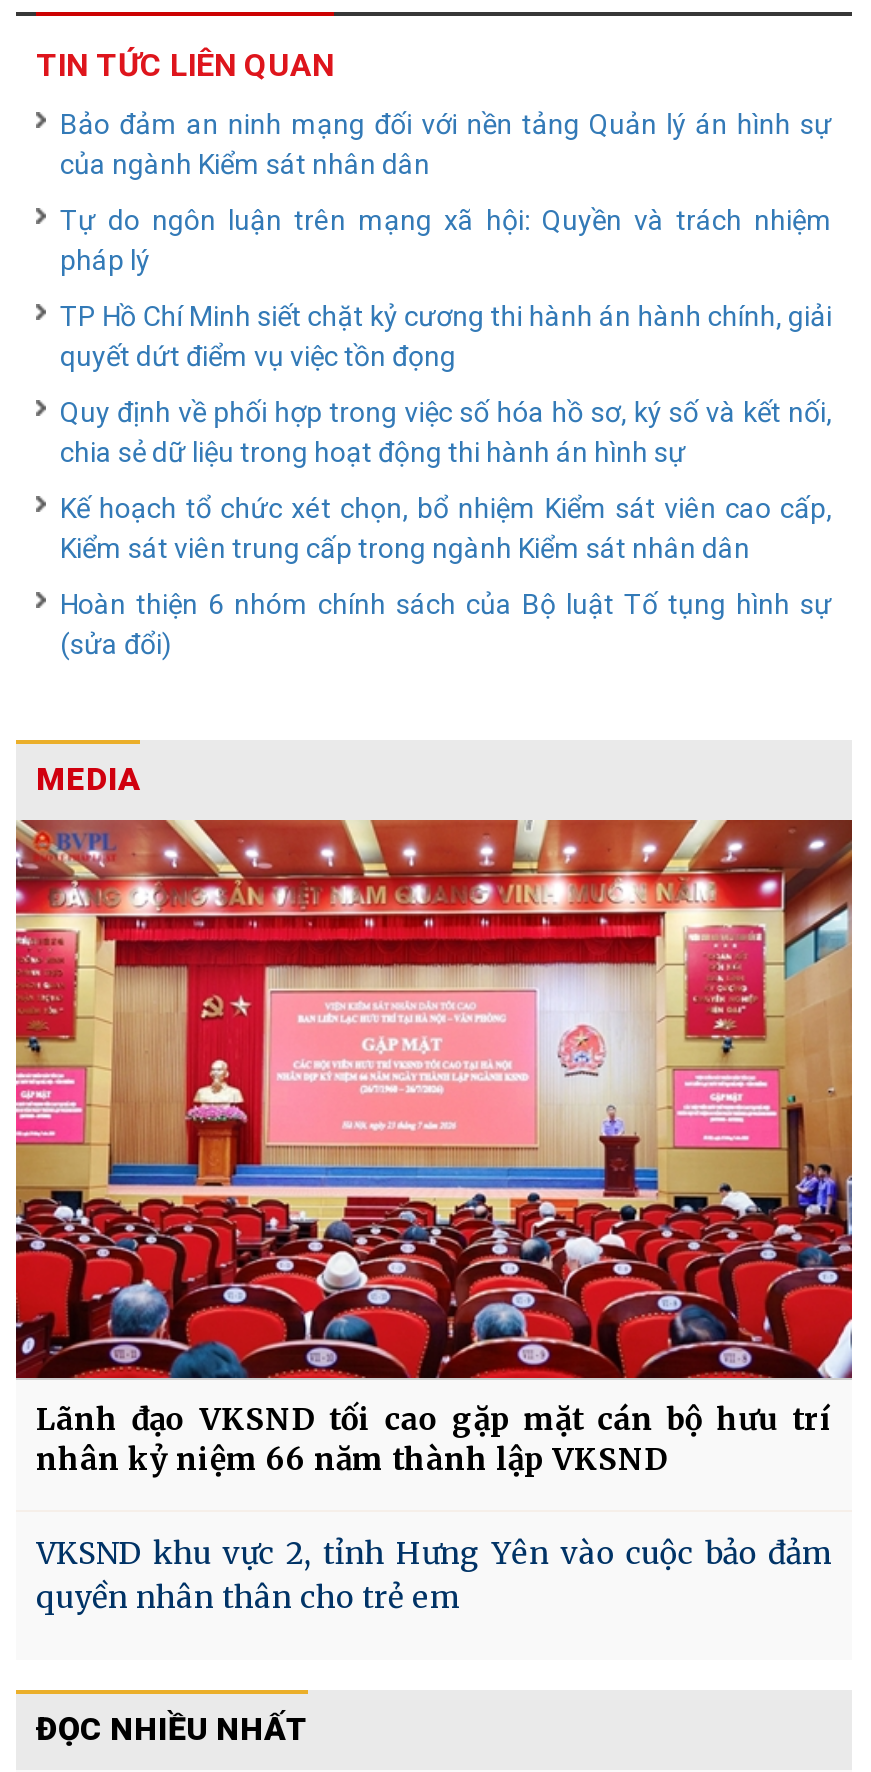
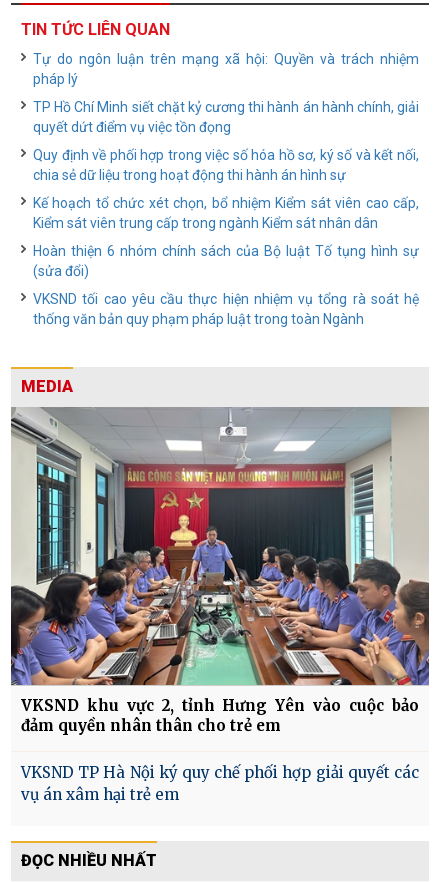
[60,108,832,180] Bảo đảm an ninh mạng đối với nền tảng Quản lý án hình sự | của ngành Kiểm sát nhân dân -> none
moved [60,204,832,660] -> [33,51,419,279]: Tự do ngôn luận trên mạng xã hội: Quyền và trách nhiệm | pháp lý | TP Hồ Chí Minh siết chặt kỷ cương thi hành án hành chính, giải | ... | Hoàn thiện 6 nhóm chính sách của Bộ luật Tố tụng hình sự | (sửa đổi)
none -> [33,291,419,327] VKSND tối cao yêu cầu thực hiện nhiệm vụ tổng rà soát hệ | thống văn bản quy phạm pháp luật trong toàn Ngành
[14,818,854,1478] [image] | Lãnh đạo VKSND tối cao gặp mặt cán bộ hưu trí | nhân kỷ niệm 66 năm thành lập VKSND -> [10,407,430,735] [image] | VKSND khu vực 2, tỉnh Hưng Yên vào cuộc bảo | đảm quyền nhân thân cho trẻ em
[36,1534,832,1616] VKSND khu vực 2, tỉnh Hưng Yên vào cuộc bảo đảm | quyền nhân thân cho trẻ em -> [21,763,419,804] VKSND TP Hà Nội ký quy chế phối hợp giải quyết các | vụ án xâm hại trẻ em

